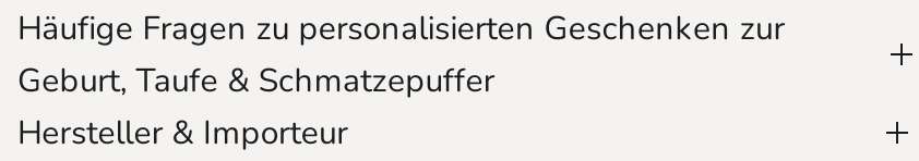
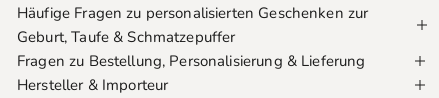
none -> [17,51,365,71] Fragen zu Bestellung, Personalisierung & Lieferung

